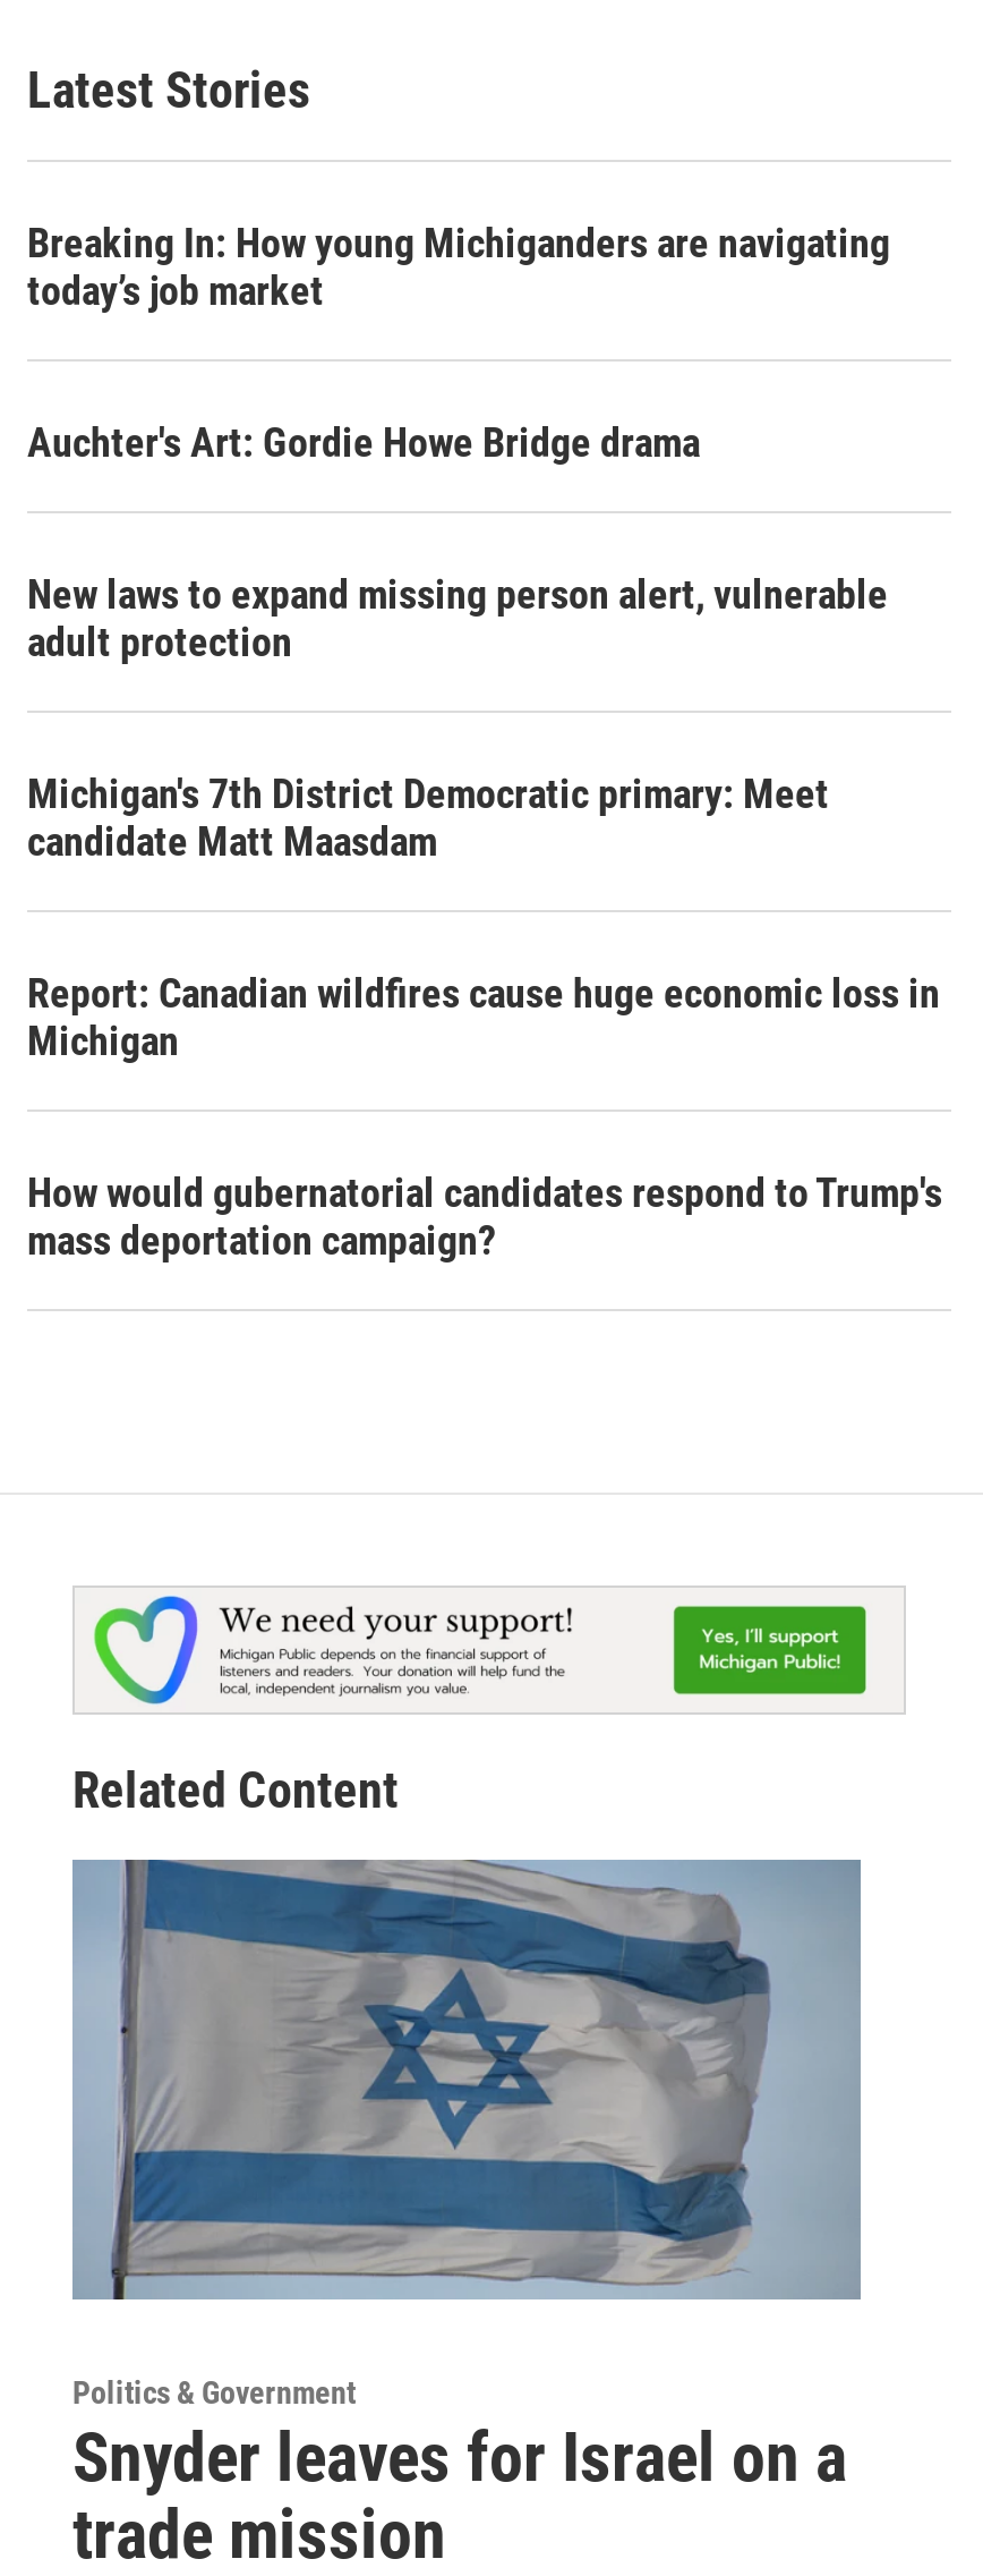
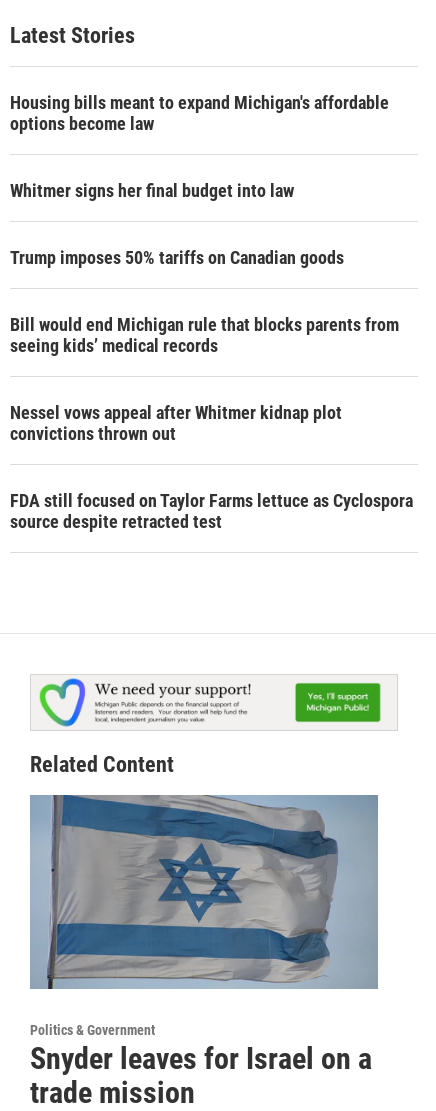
[27,219,890,315] Breaking In: How young Michiganders are navigating | today’s job market -> [10,92,389,134] Housing bills meant to expand Michigan's affordable | options become law
[27,419,700,466] Auchter's Art: Gordie Howe Bridge drama -> [10,180,294,201] Whitmer signs her final budget into law
[27,571,888,666] New laws to expand missing person alert, vulnerable | adult protection -> [10,247,344,268] Trump imposes 50% tariffs on Canadian goods
[27,770,829,865] Michigan's 7th District Democratic primary: Meet | candidate Matt Maasdam -> [10,314,399,356] Bill would end Michigan rule that blocks parents from | seeing kids’ medical records
[27,970,940,1065] Report: Canadian wildfires cause huge economic loss in | Michigan -> [10,402,342,444] Nessel vows appeal after Whitmer kidnap plot | convictions thrown out
[27,1169,942,1264] How would gubernatorial candidates respond to Trump's | mass deportation campaign? -> [10,490,413,532] FDA still focused on Taylor Farms lettuce as Cyclospora | source despite retracted test

